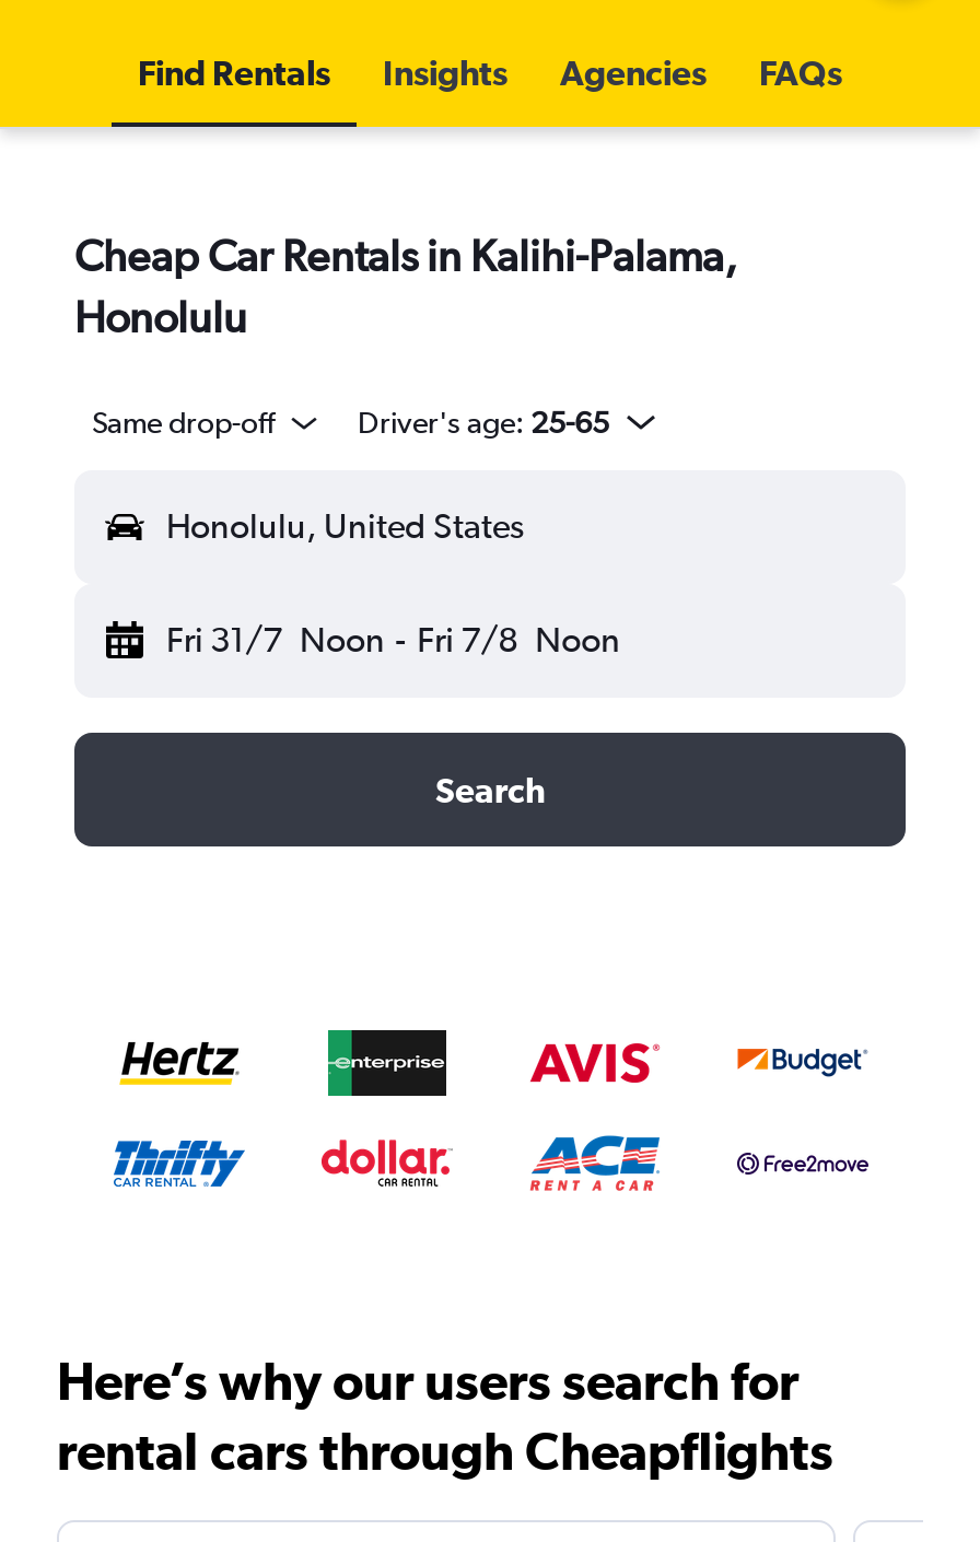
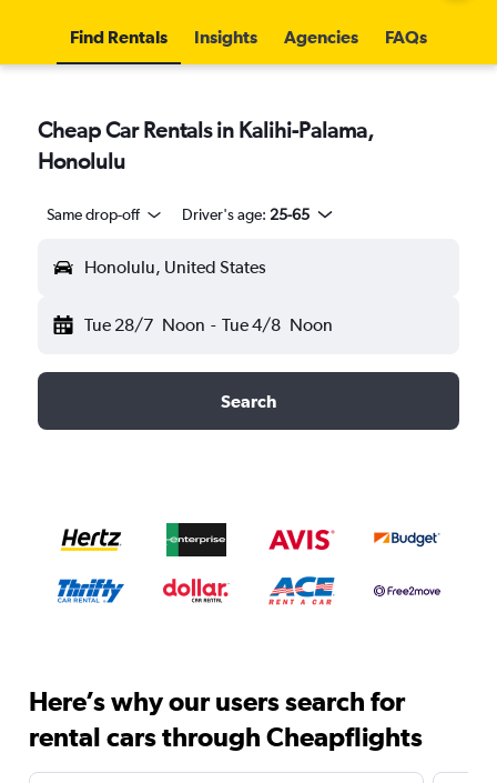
[166,619,620,661] Fri 31/7 Noon - Fri 7/8 Noon -> [84,314,332,335] Tue 28/7 Noon - Tue 4/8 Noon

